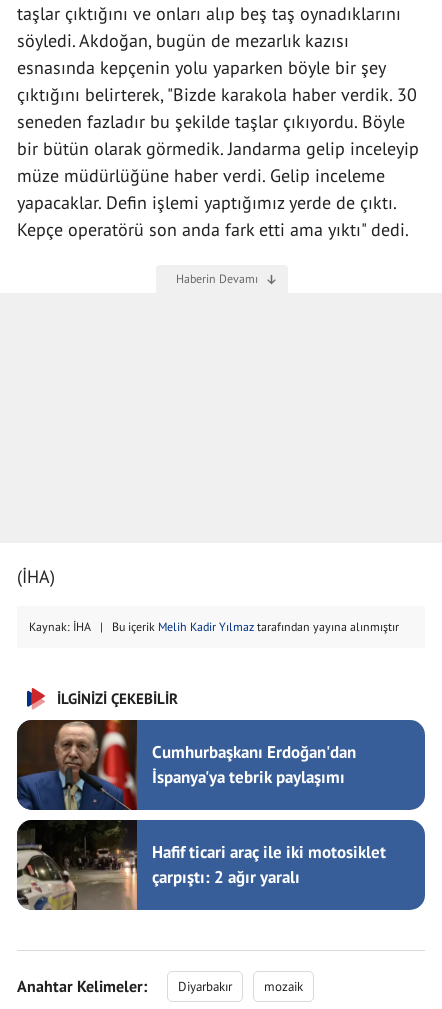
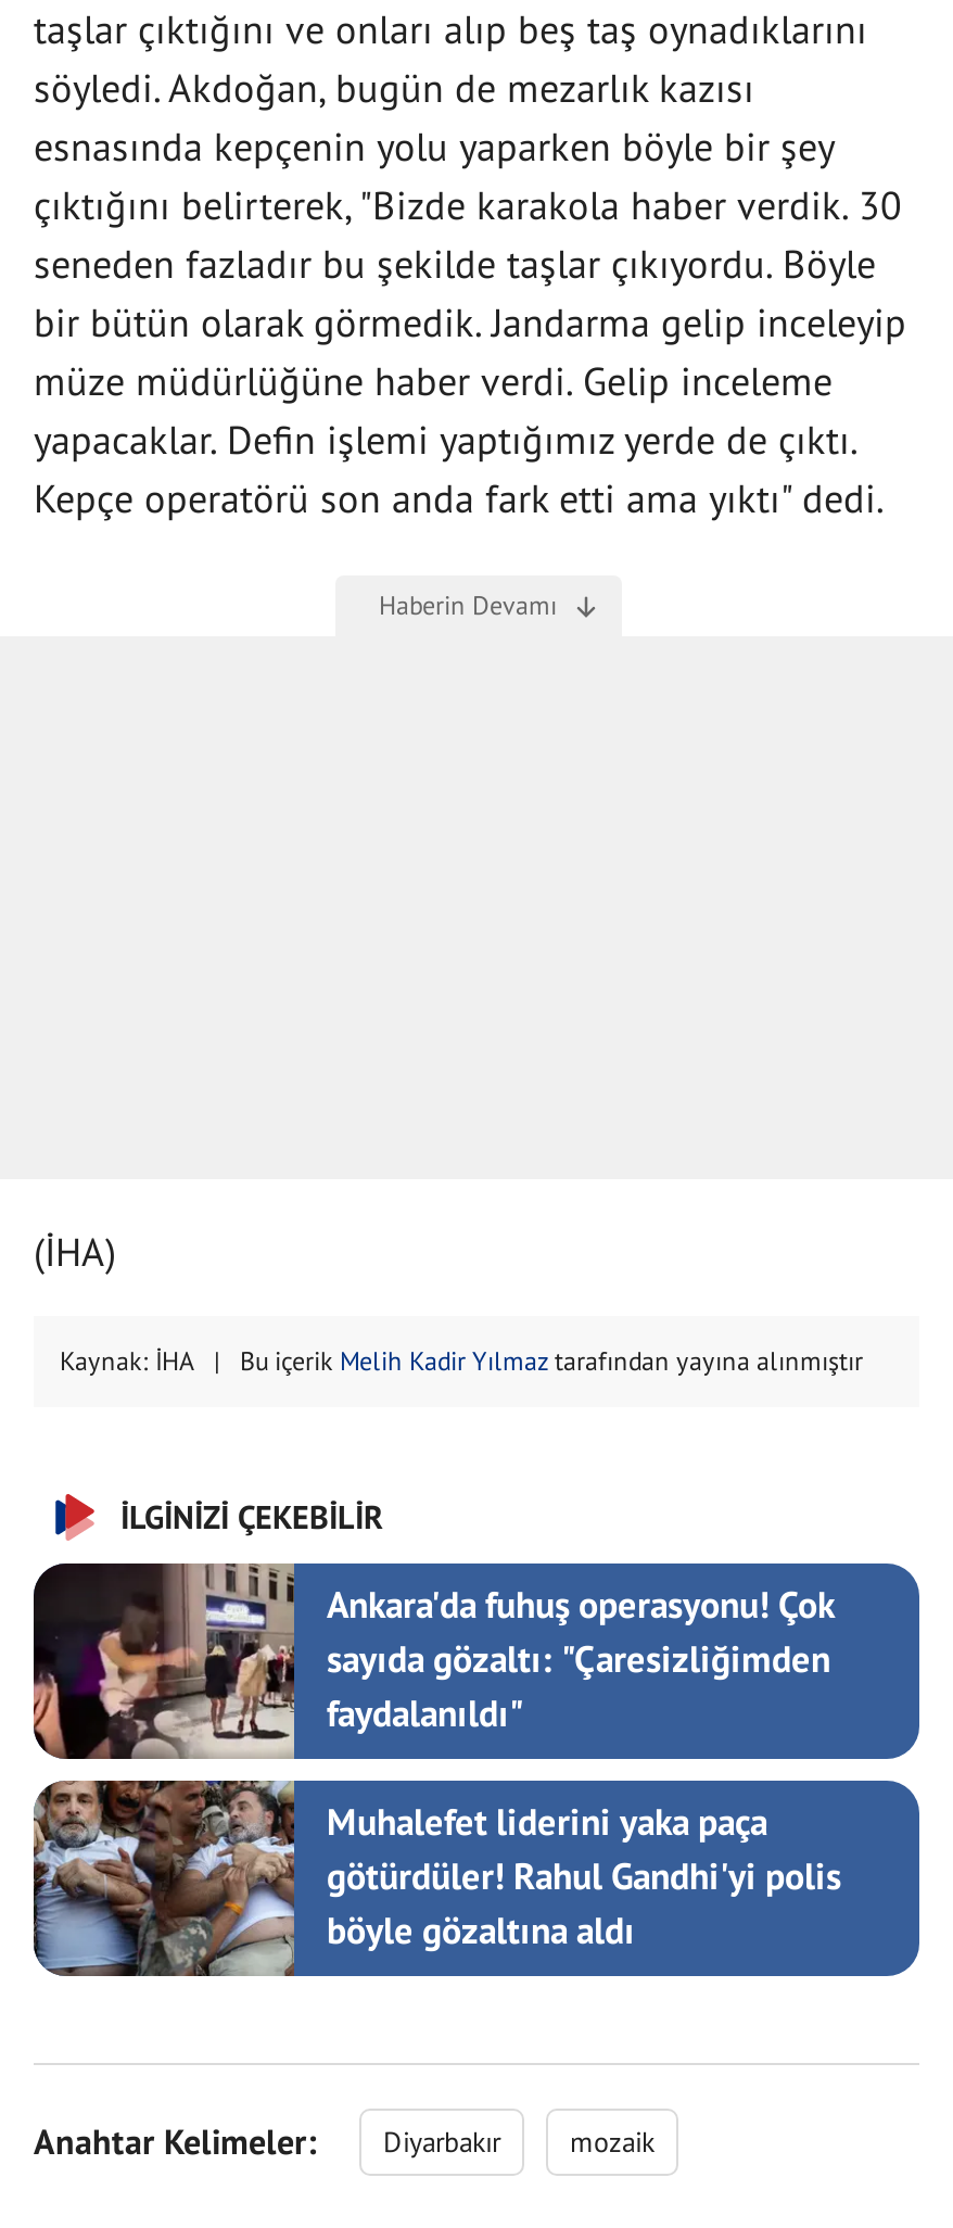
[16,720,356,811] [image] | Cumhurbaşkanı Erdoğan'dan | İspanya'ya tebrik paylaşımı -> [31,1561,835,1761] [image] | Ankara'da fuhuş operasyonu! Çok | sayıda gözaltı: "Çaresizliğimden | faydalanıldı"
[16,819,386,911] [image] | Hafif ticari araç ile iki motosiklet | çarpıştı: 2 ağır yaralı -> [34,1778,841,1978] [image] | Muhalefet liderini yaka paça | götürdüler! Rahul Gandhi'yi polis | böyle gözaltına aldı

